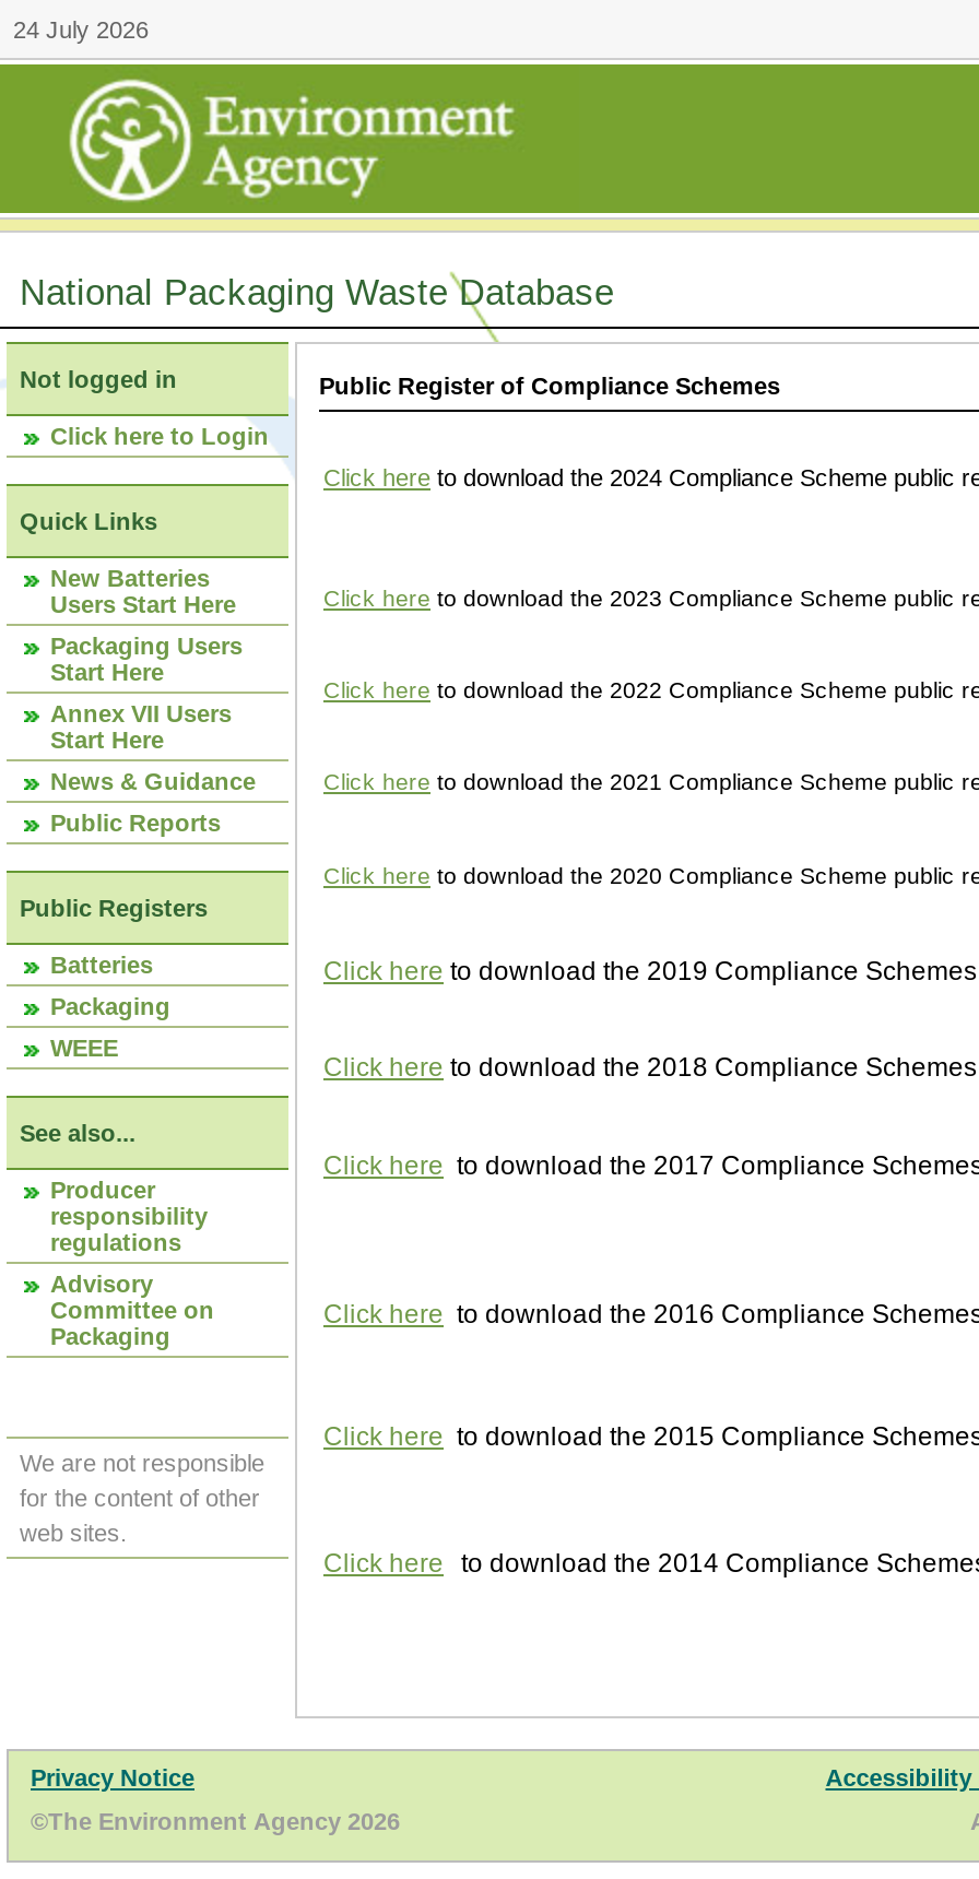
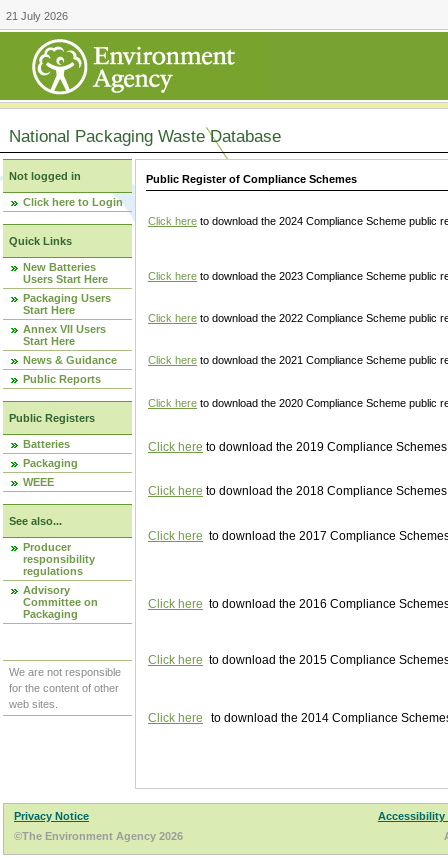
[13,16,149,43] 24 July 2026 -> [6,10,68,22] 21 July 2026

